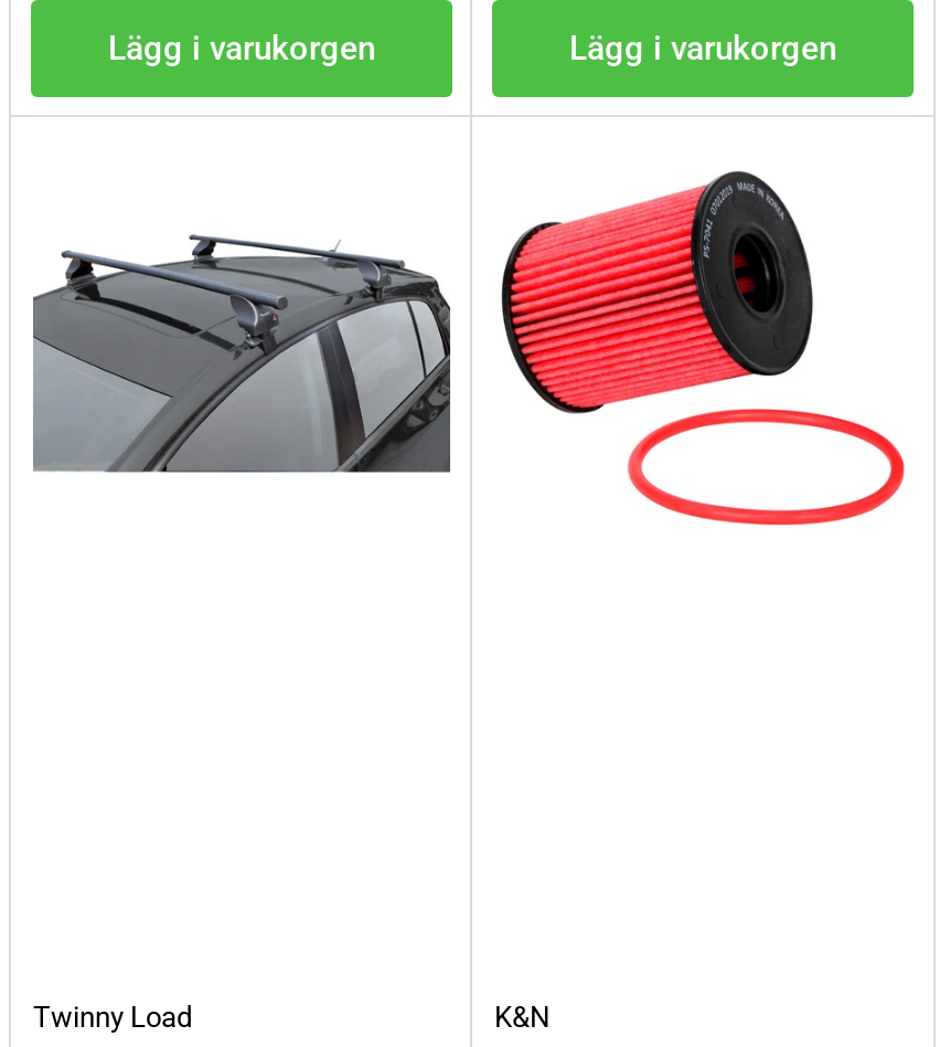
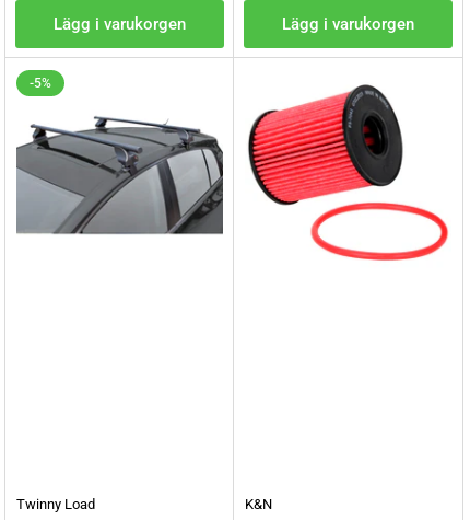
none -> [30,76,51,91] -5%

